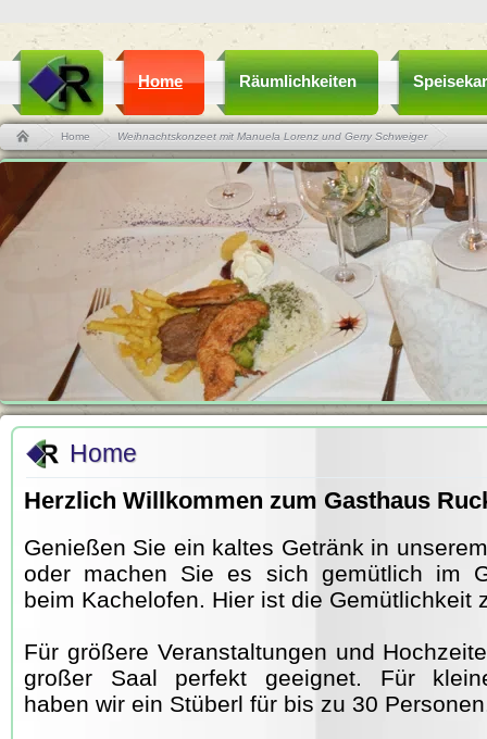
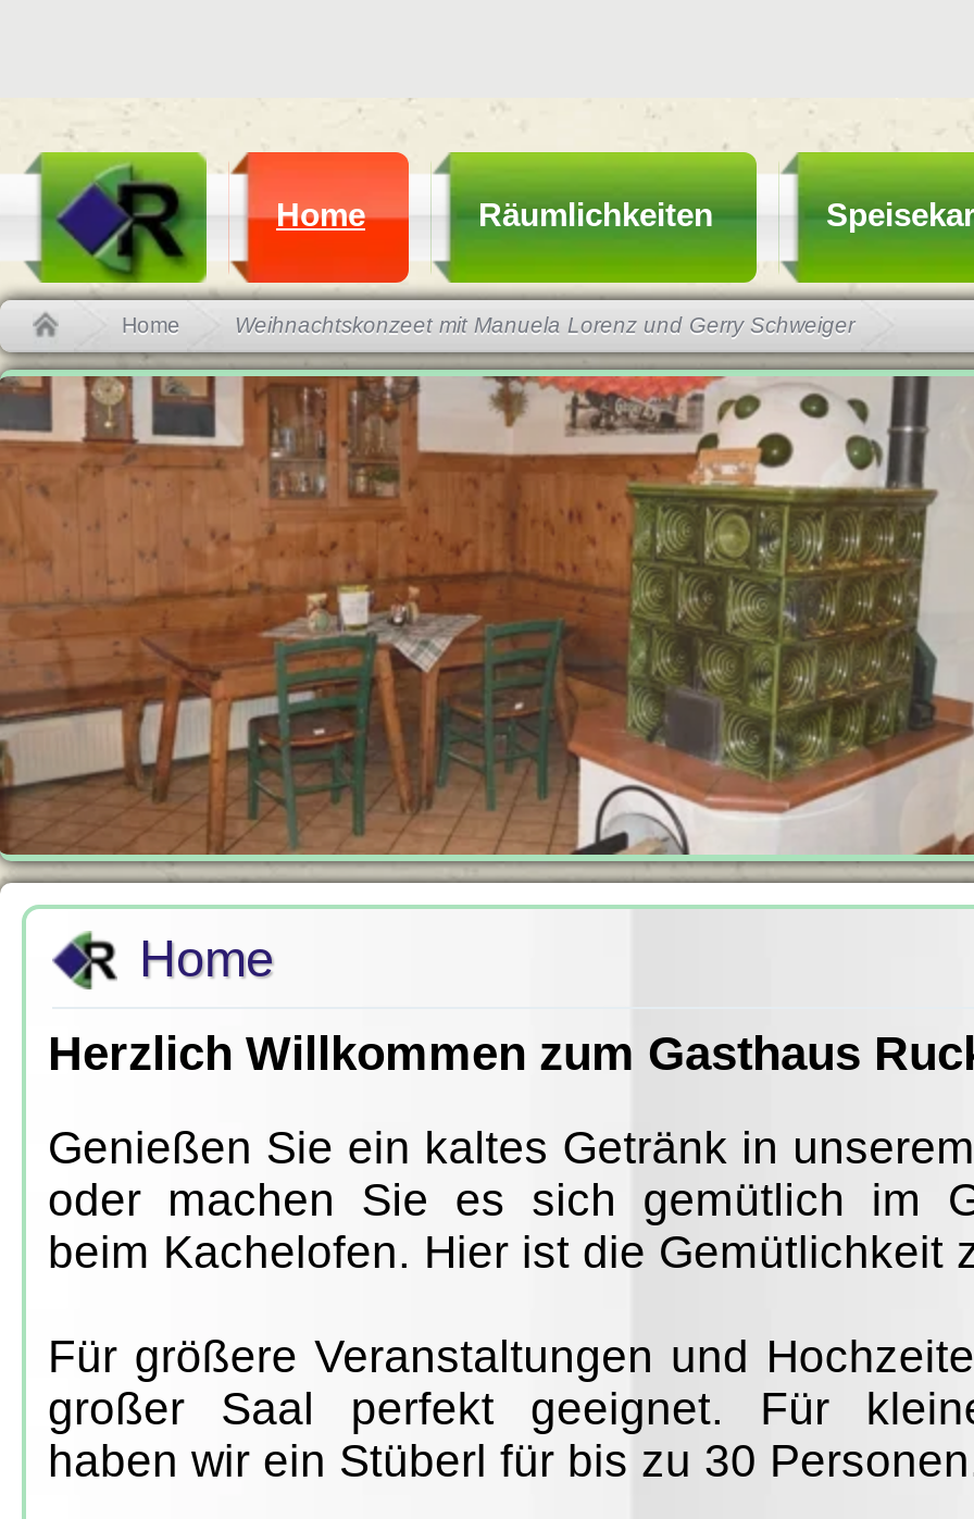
[3,161,484,402] [image] -> [7,374,967,857] [image]

